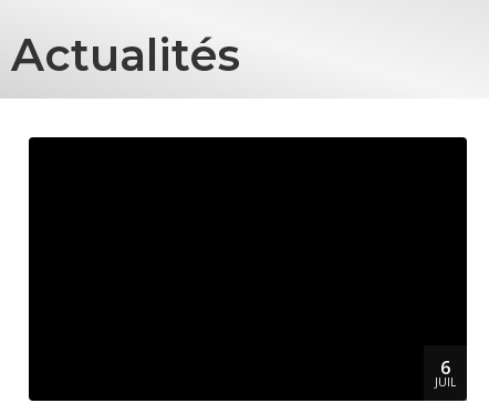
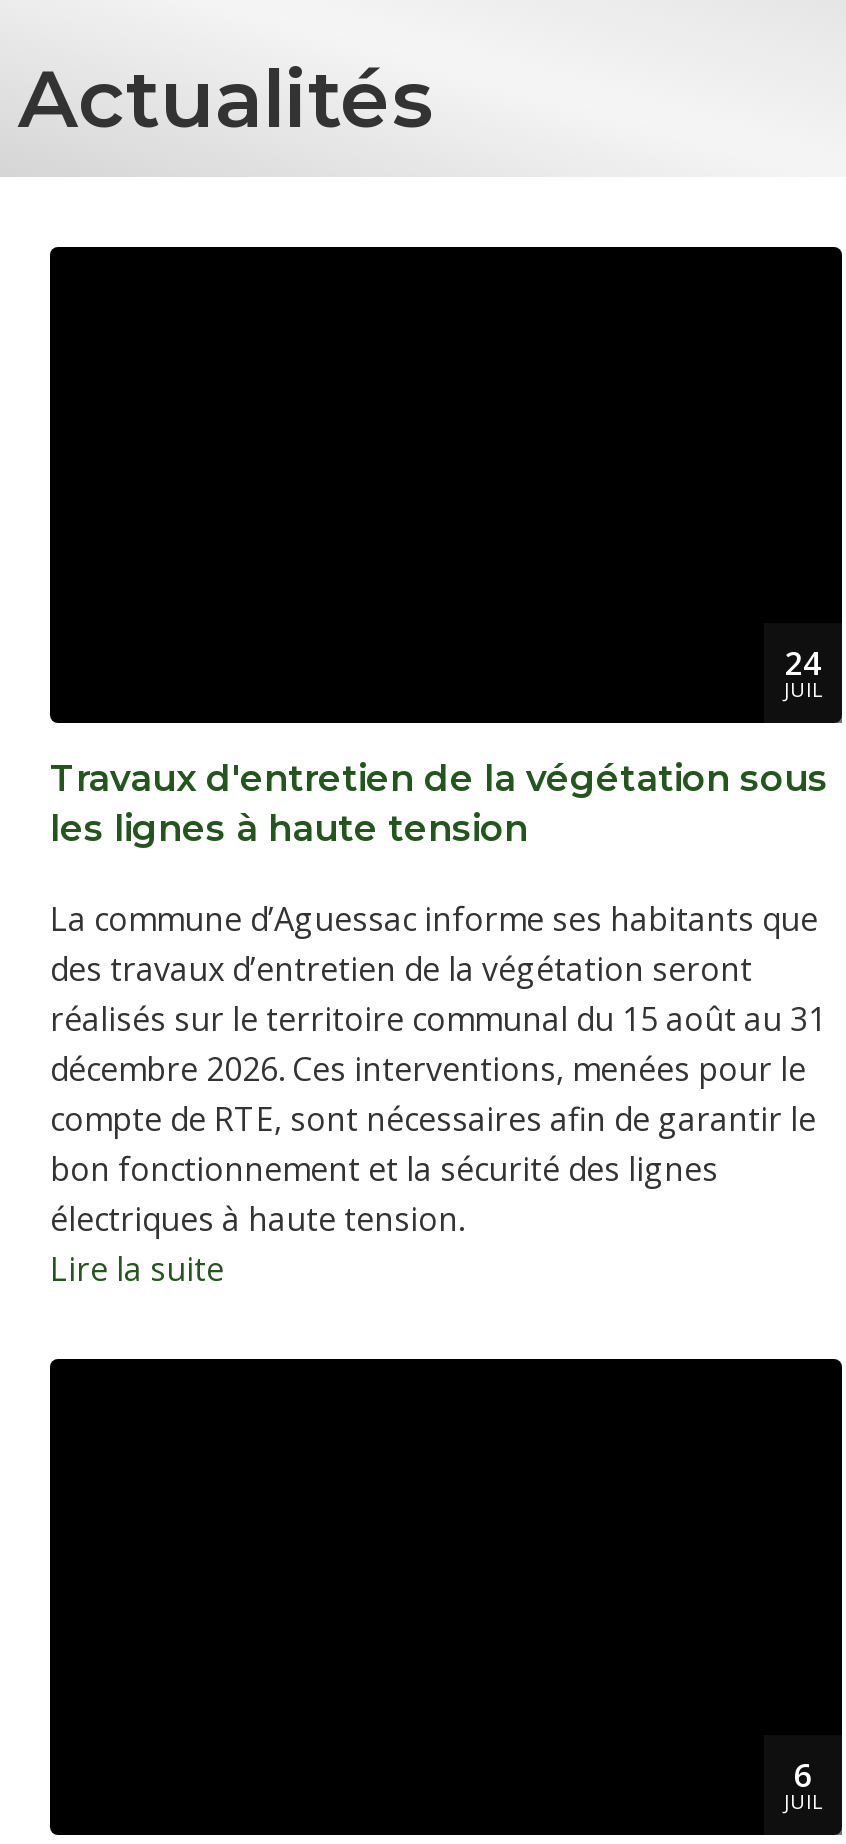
none -> [50,641,828,1291] 24 | JUIL | Travaux d'entretien de la végétation sous | les lignes à haute tension | La commune d’Aguessac informe ses habitants que | des travaux d’entretien de la végétation seront | réalisés sur le territoire communal du 15 août au 31 | décembre 2026. Ces interventions, menées pour le | compte de RTE, sont nécessaires afin de garantir le | bon fonctionnement et la sécurité des lignes | électriques à haute tension. | Lire la suite

